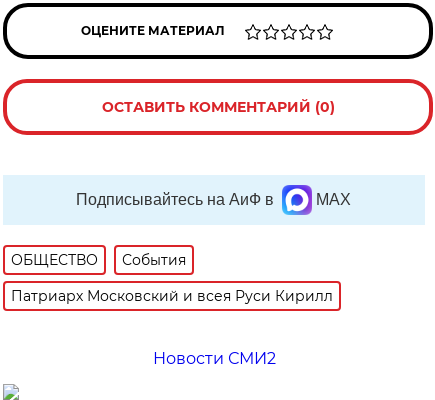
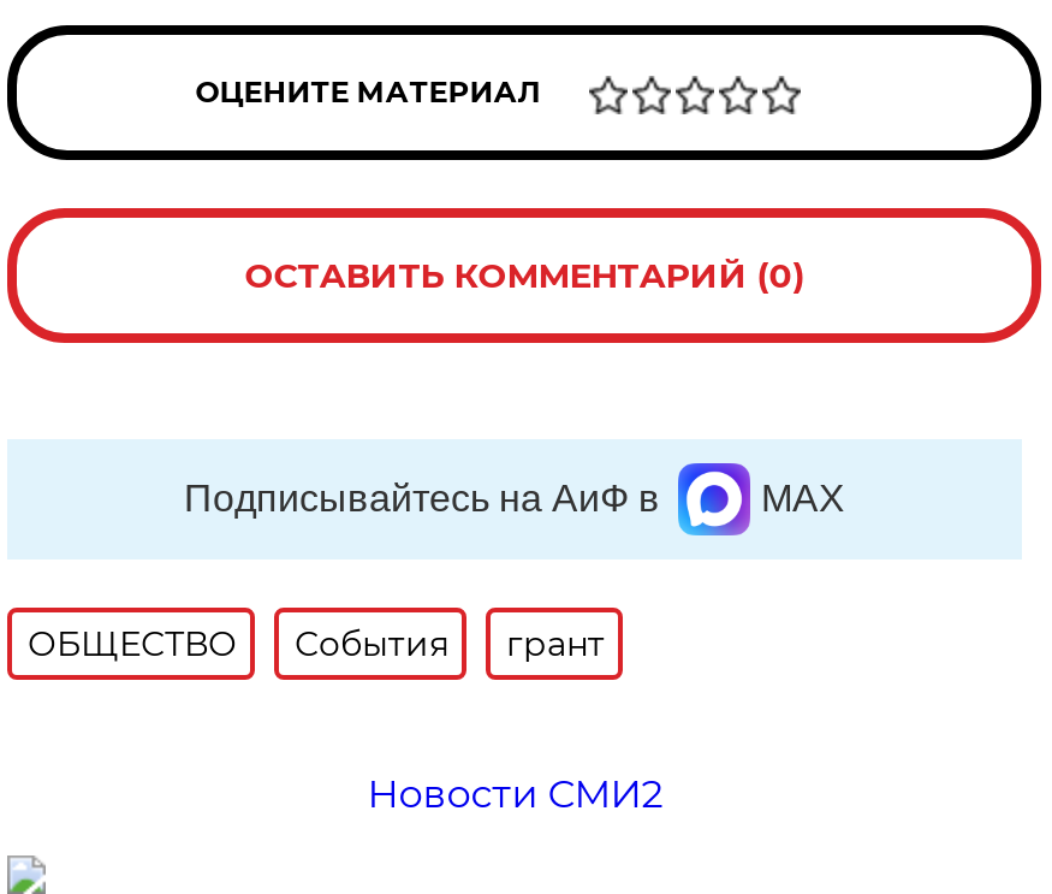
[11,287,333,305] Патриарх Московский и всея Руси Кирилл -> [506,623,605,666] грант

